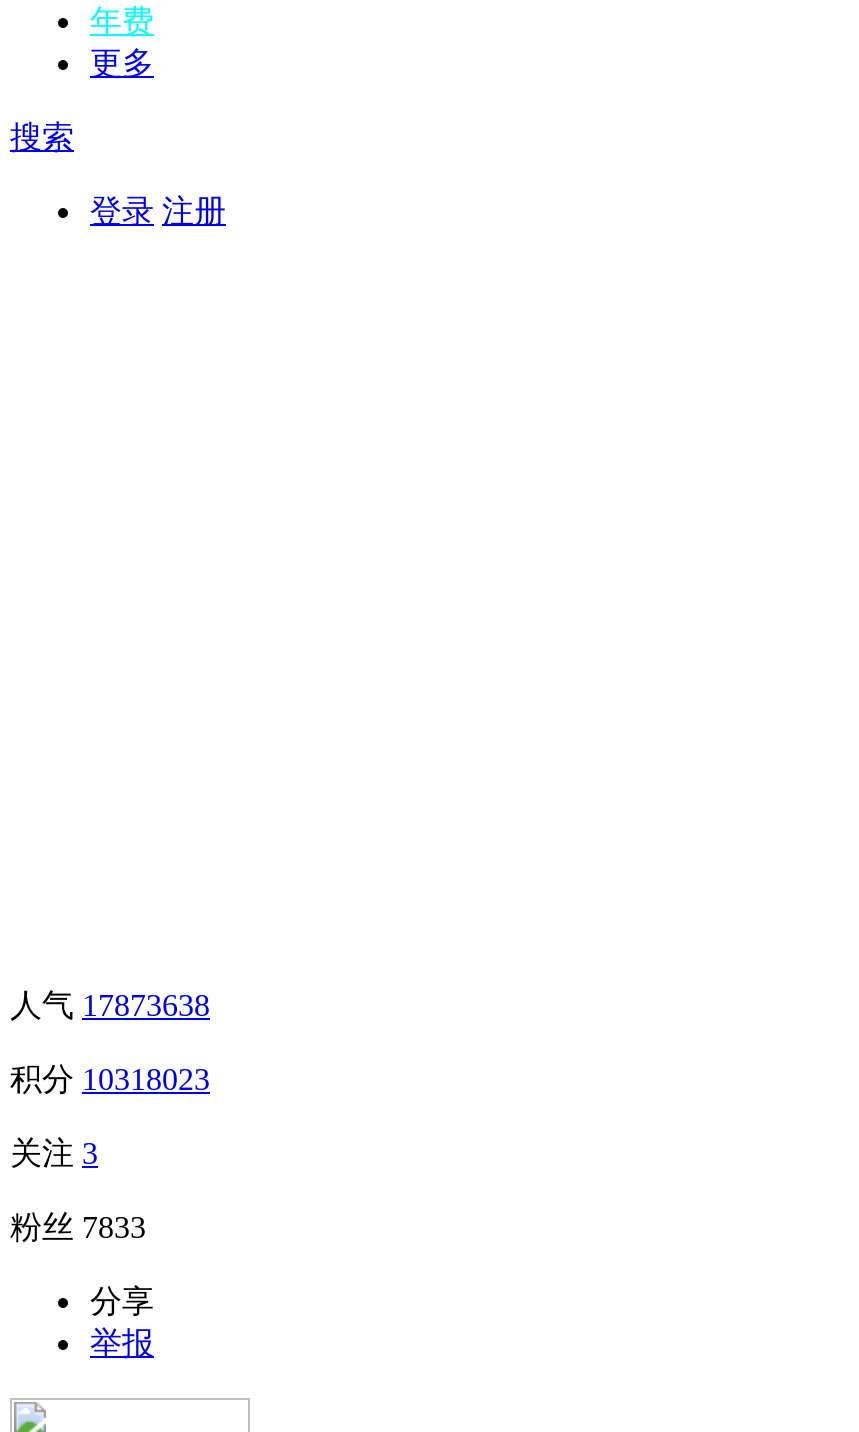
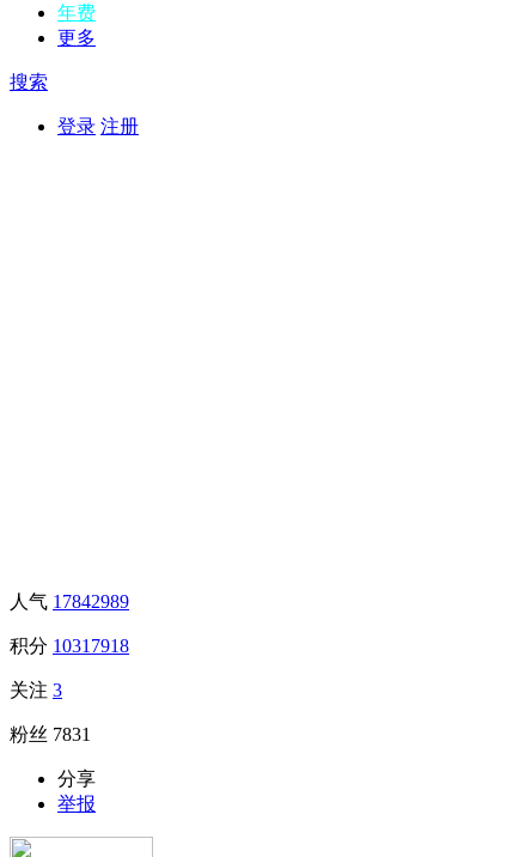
[10,988,210,1022] 人气17873638 -> [10,591,129,612] 人气17842989
[10,1062,210,1096] 积分10318023 -> [10,636,129,656] 积分10317918
[10,1210,146,1244] 粉丝7833 -> [10,724,91,744] 粉丝7831

